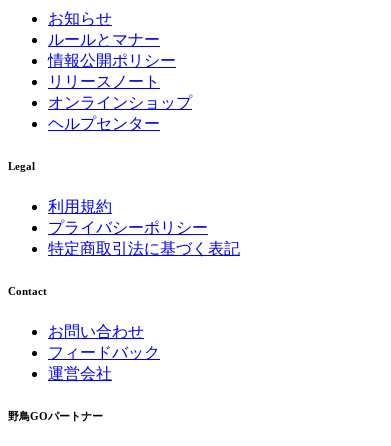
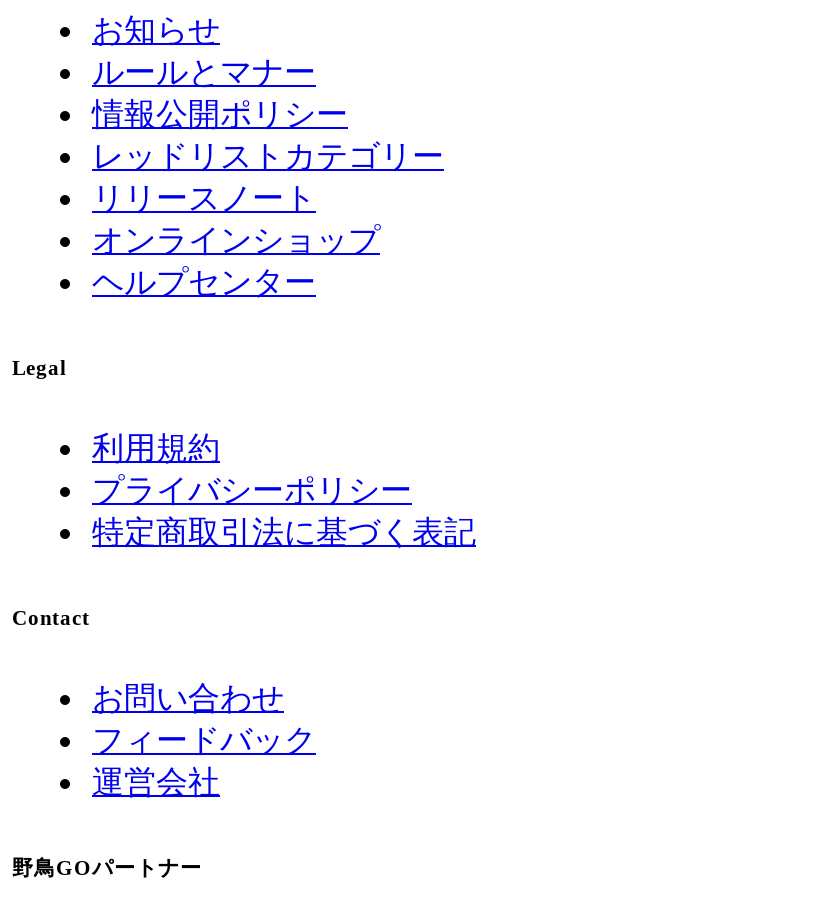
none -> [92,139,444,173] レッドリストカテゴリー

